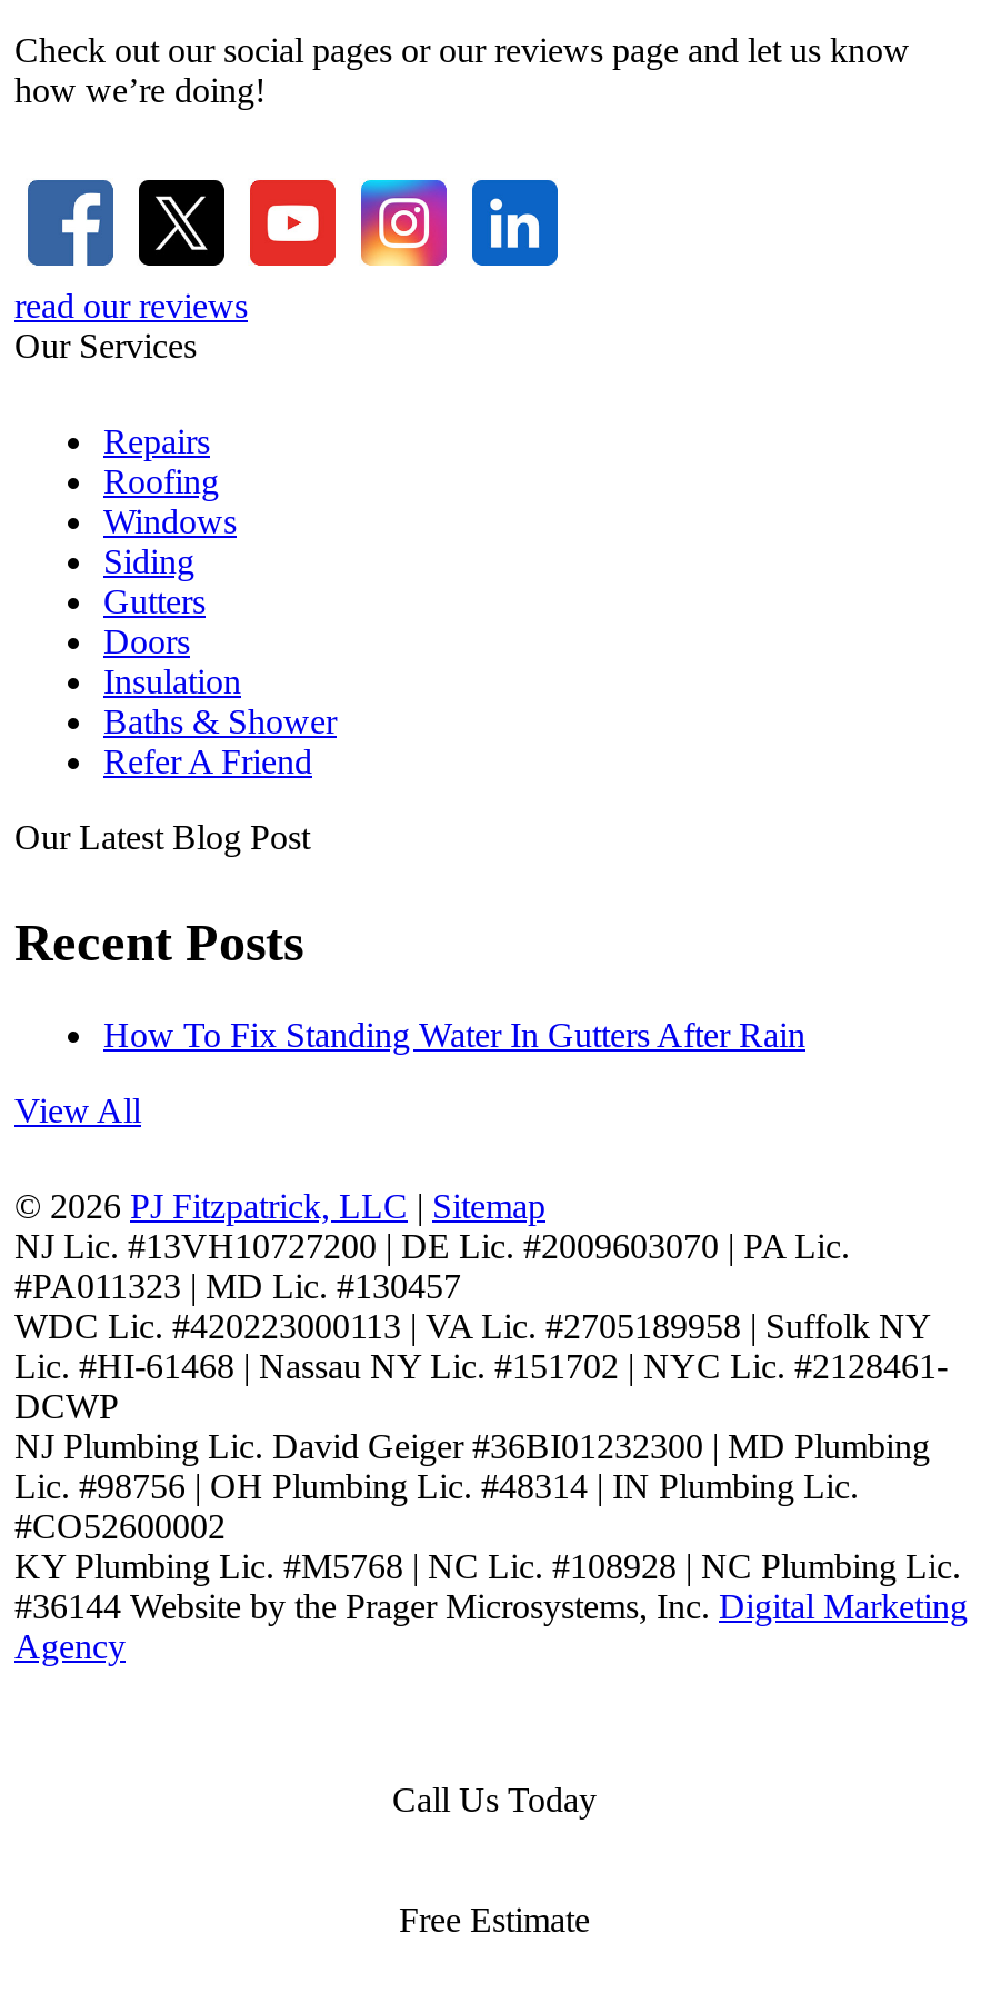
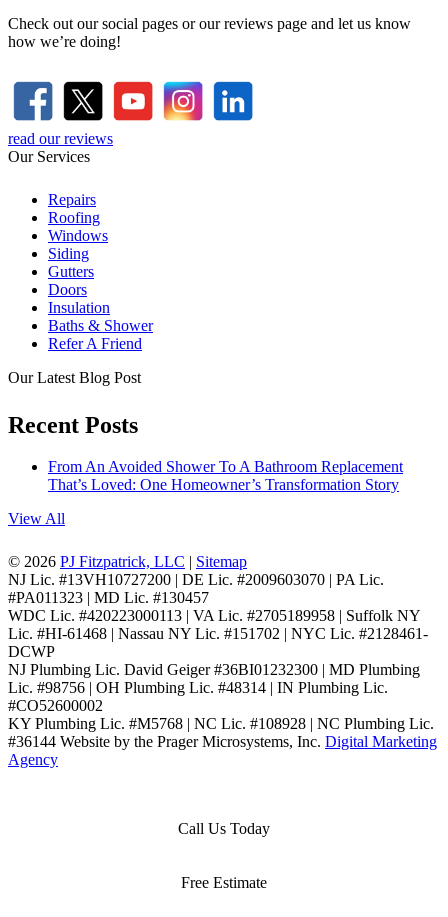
[103,1017,805,1055] How To Fix Standing Water In Gutters After Rain -> [48,458,403,493] From An Avoided Shower To A Bathroom Replacement | That’s Loved: One Homeowner’s Transformation Story

